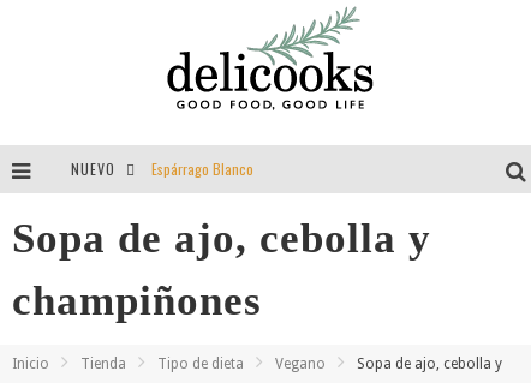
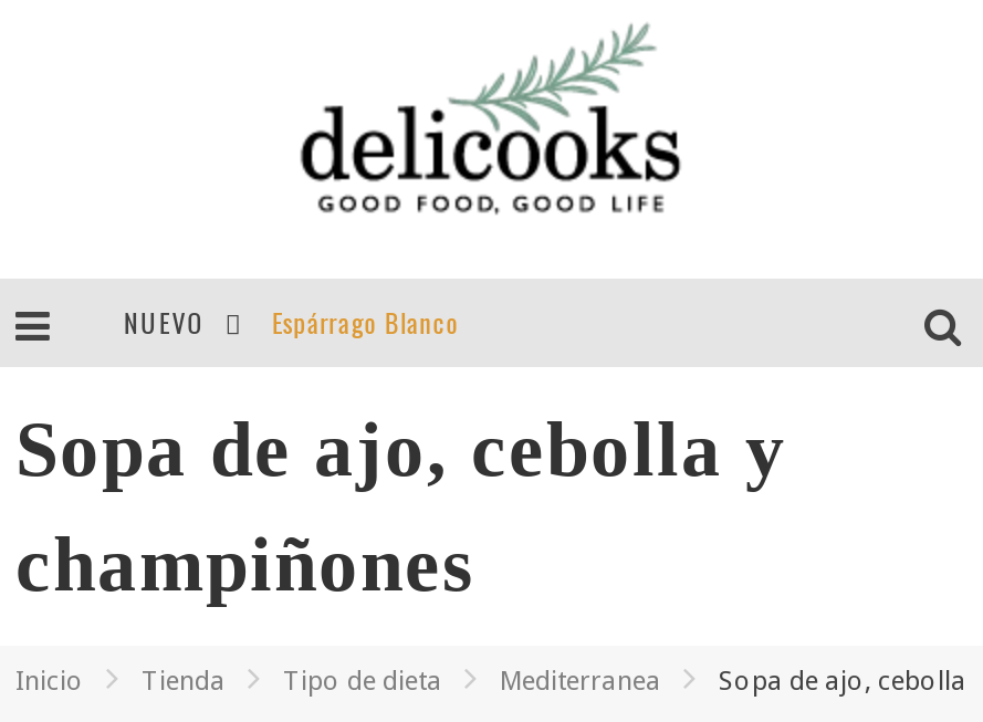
[275,355,502,372] Vegano | Sopa de ajo, cebolla y -> [500,666,966,697] Mediterranea | Sopa de ajo, cebolla

